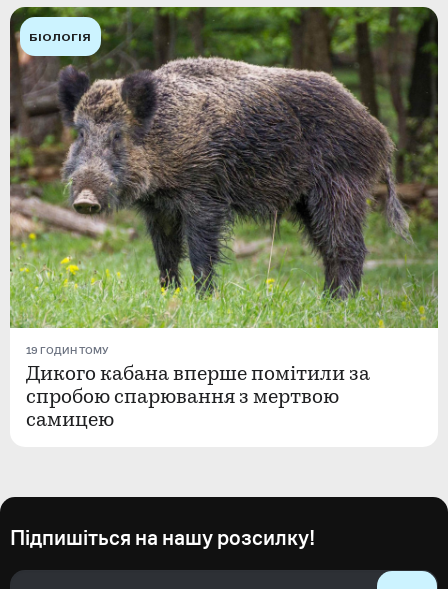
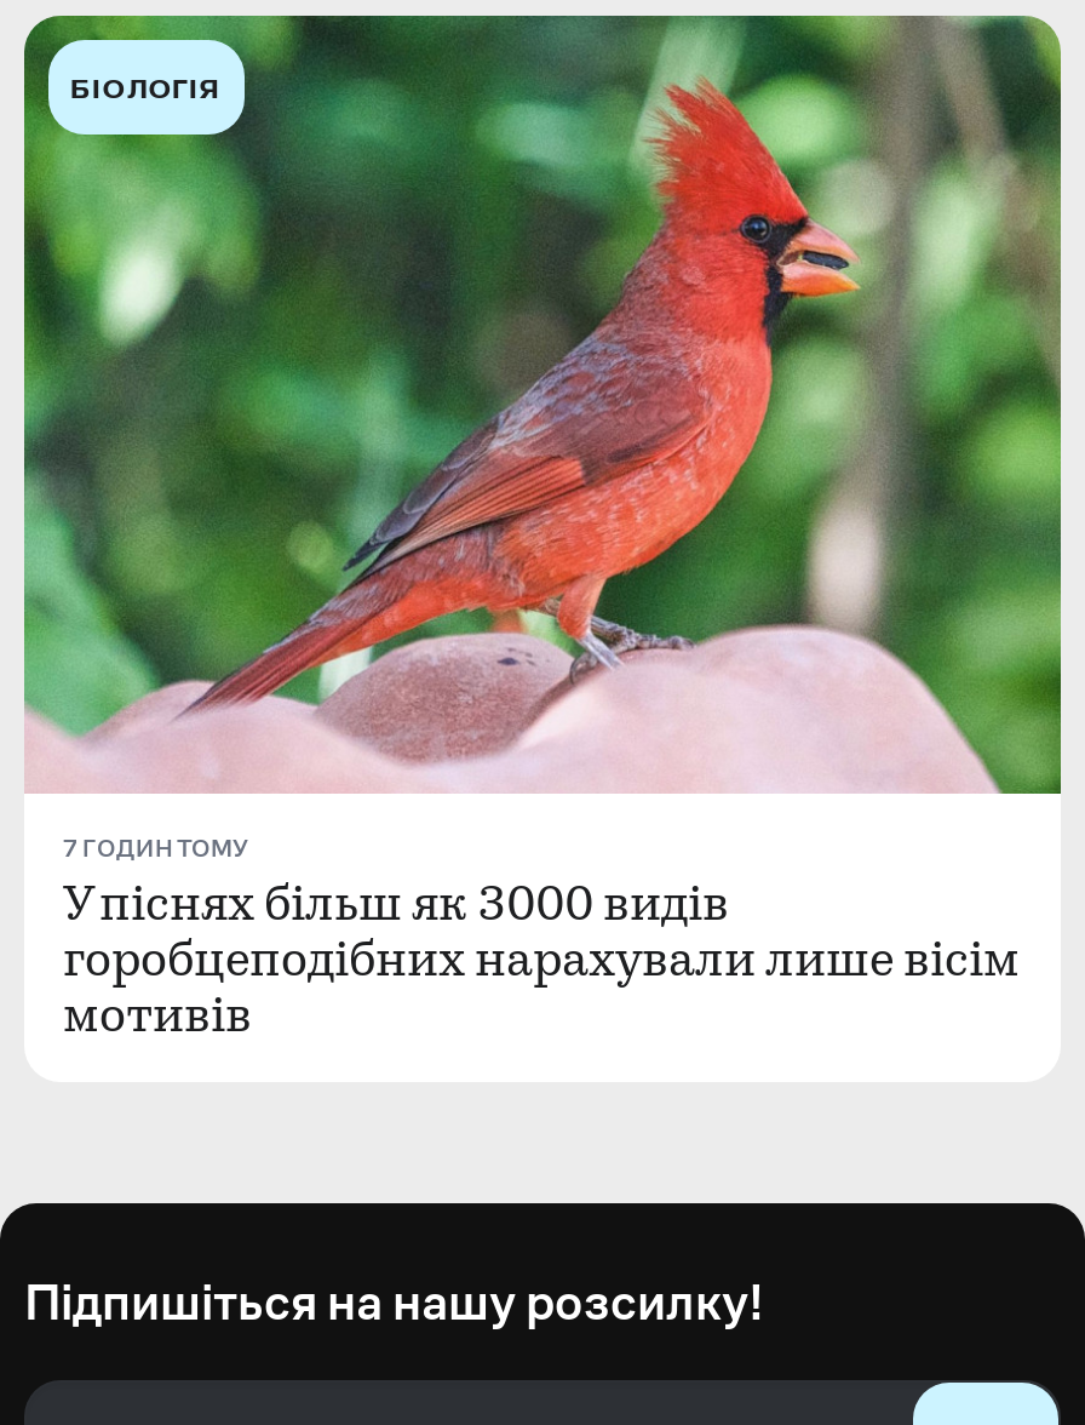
[9,7,439,432] [image] | 19 ГОДИН ТОМУ | Дикого кабана вперше помітили за | спробою спарювання з мертвою | самицею -> [24,16,1063,1046] [image] | 7 ГОДИН ТОМУ | У піснях більш як 3000 видів | горобцеподібних нарахували лише вісім | мотивів

